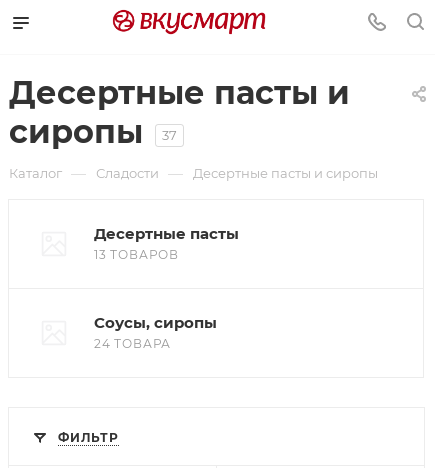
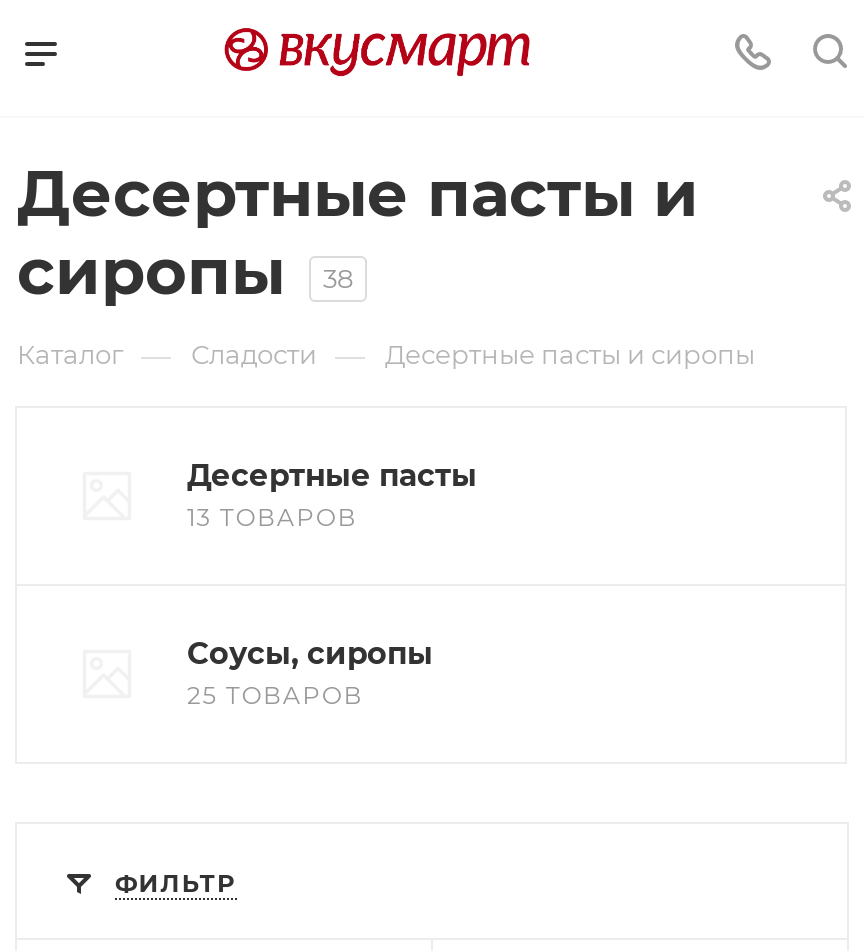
[9,112,177,151] сиропы 37 -> [17,232,353,310] сиропы 38
[94,336,171,351] 24 ТОВАРА -> [187,680,363,710] 25 ТОВАРОВ

